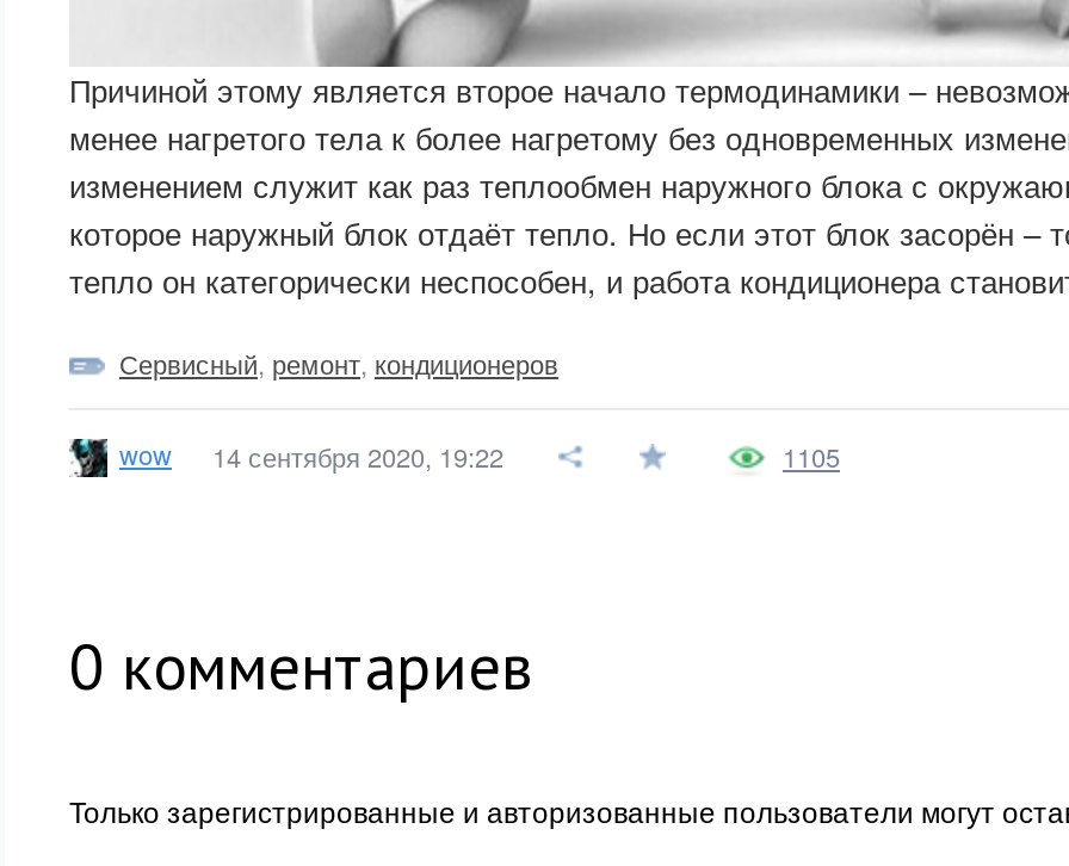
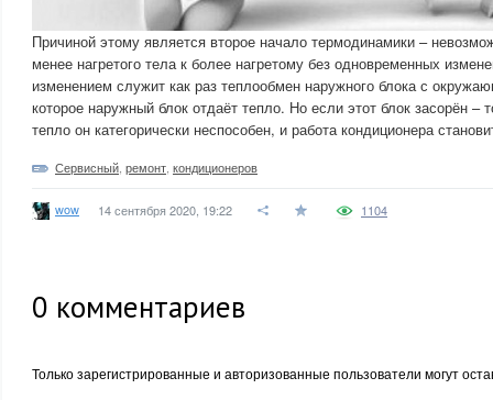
[783,437,840,475] 1105 -> [361,201,387,219] 1104

